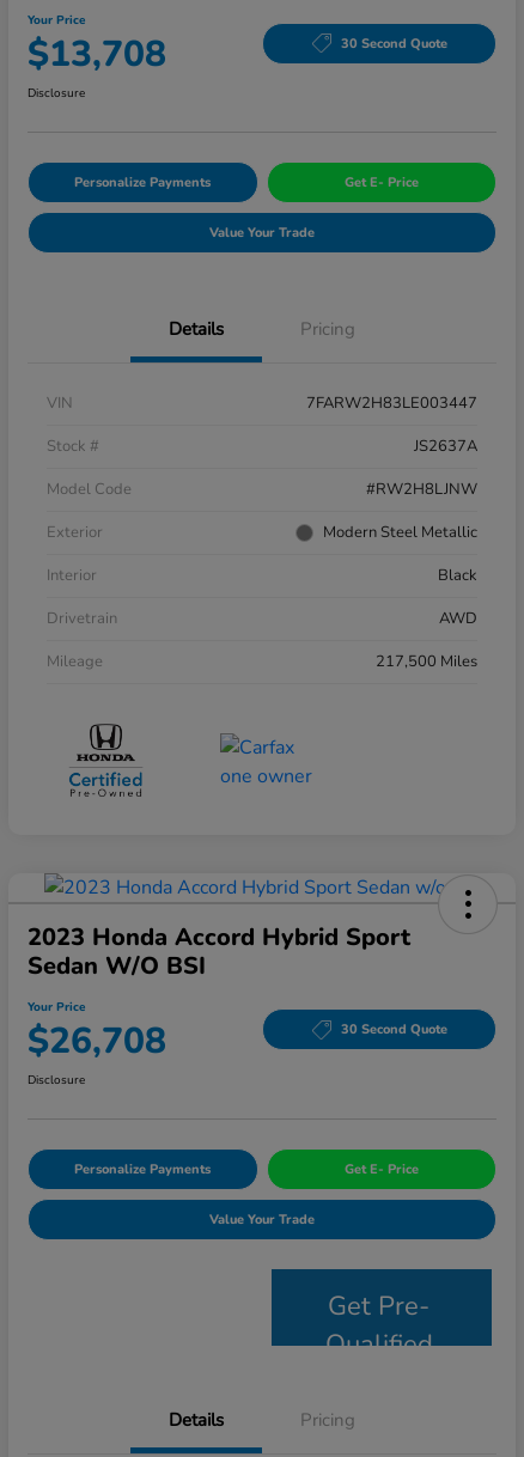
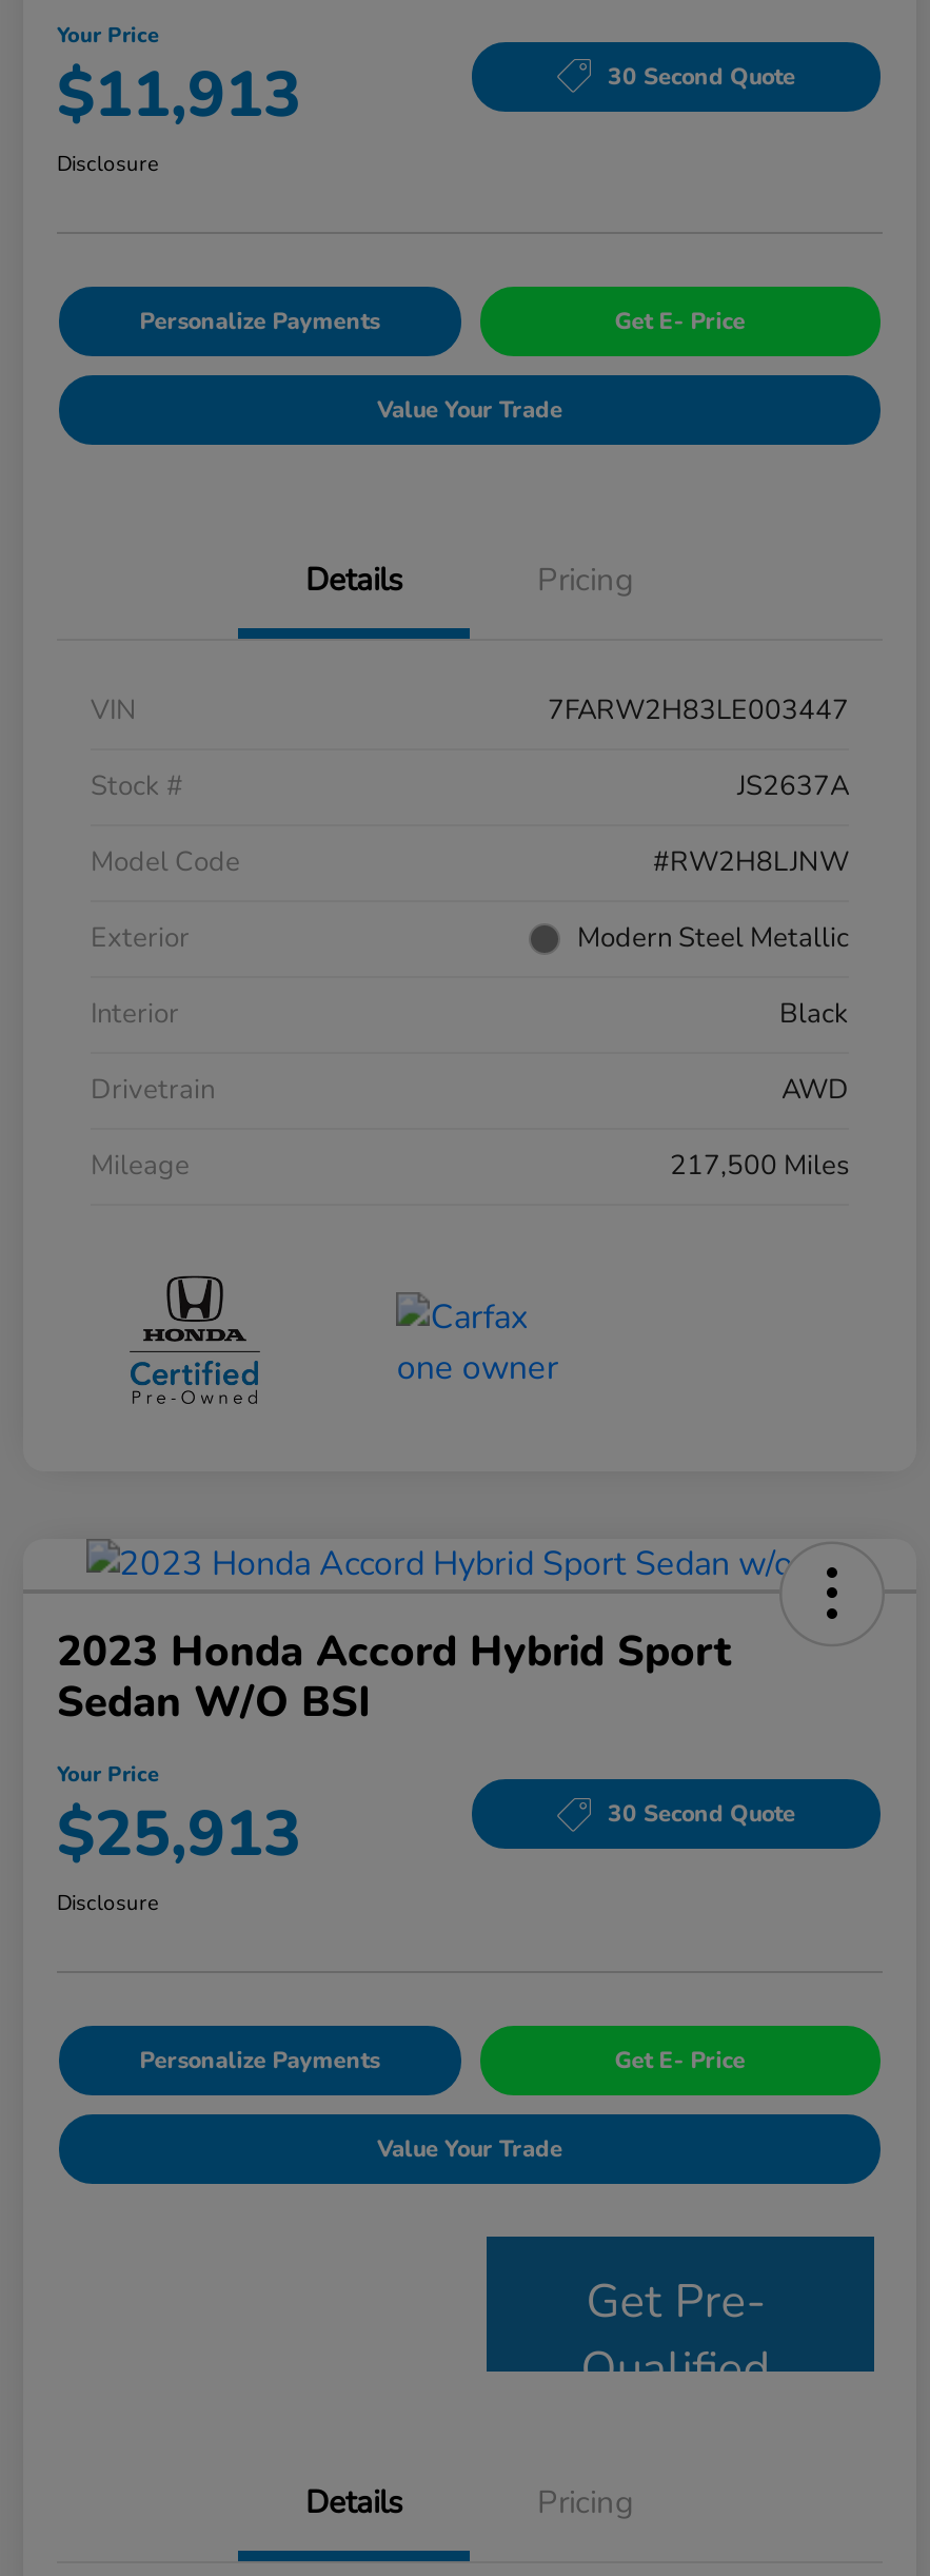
[28,30,166,79] $13,708 -> [57,53,301,140] $11,913
[28,1016,166,1065] $26,708 -> [57,1791,301,1877] $25,913

